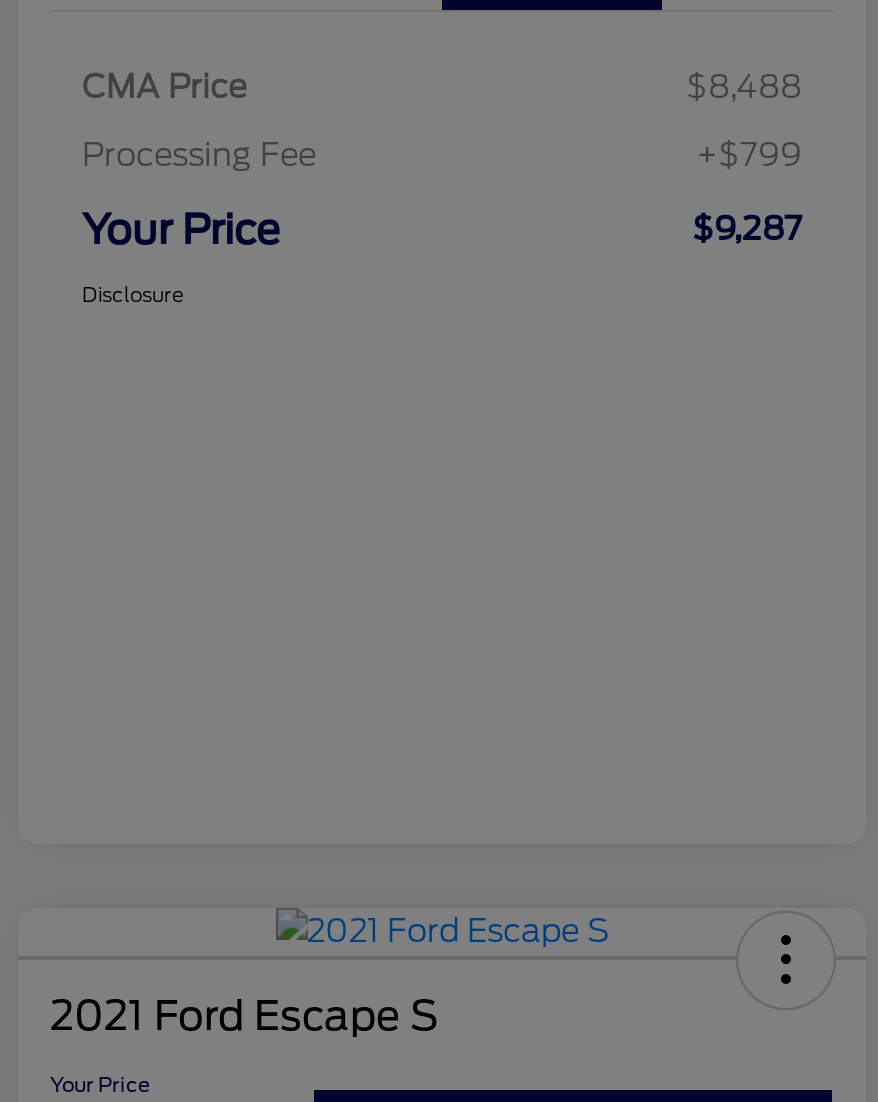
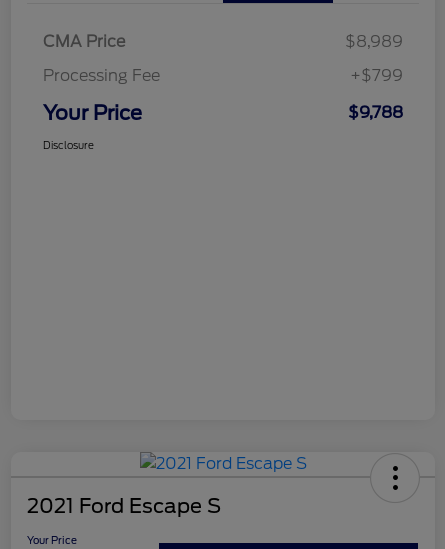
[686,68,802,106] $8,488 -> [345,32,403,51] $8,989
[692,210,802,248] $9,287 -> [348,103,403,122] $9,788

